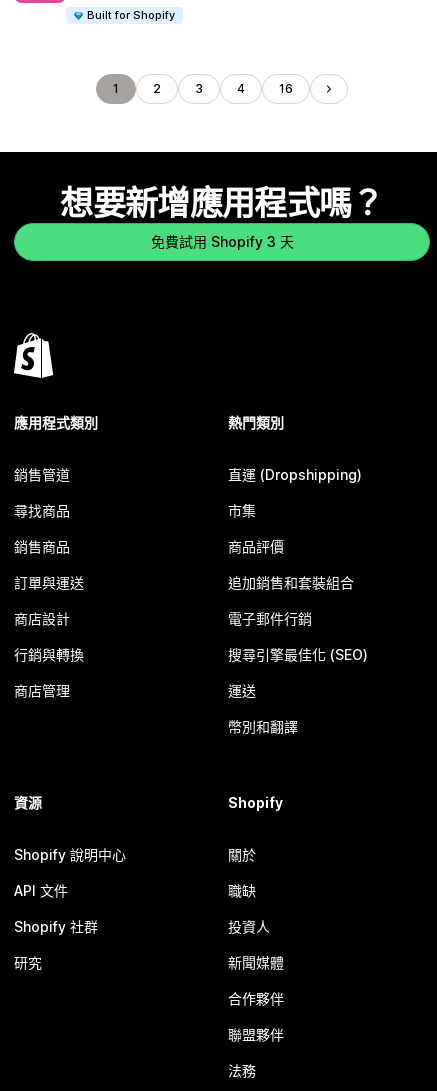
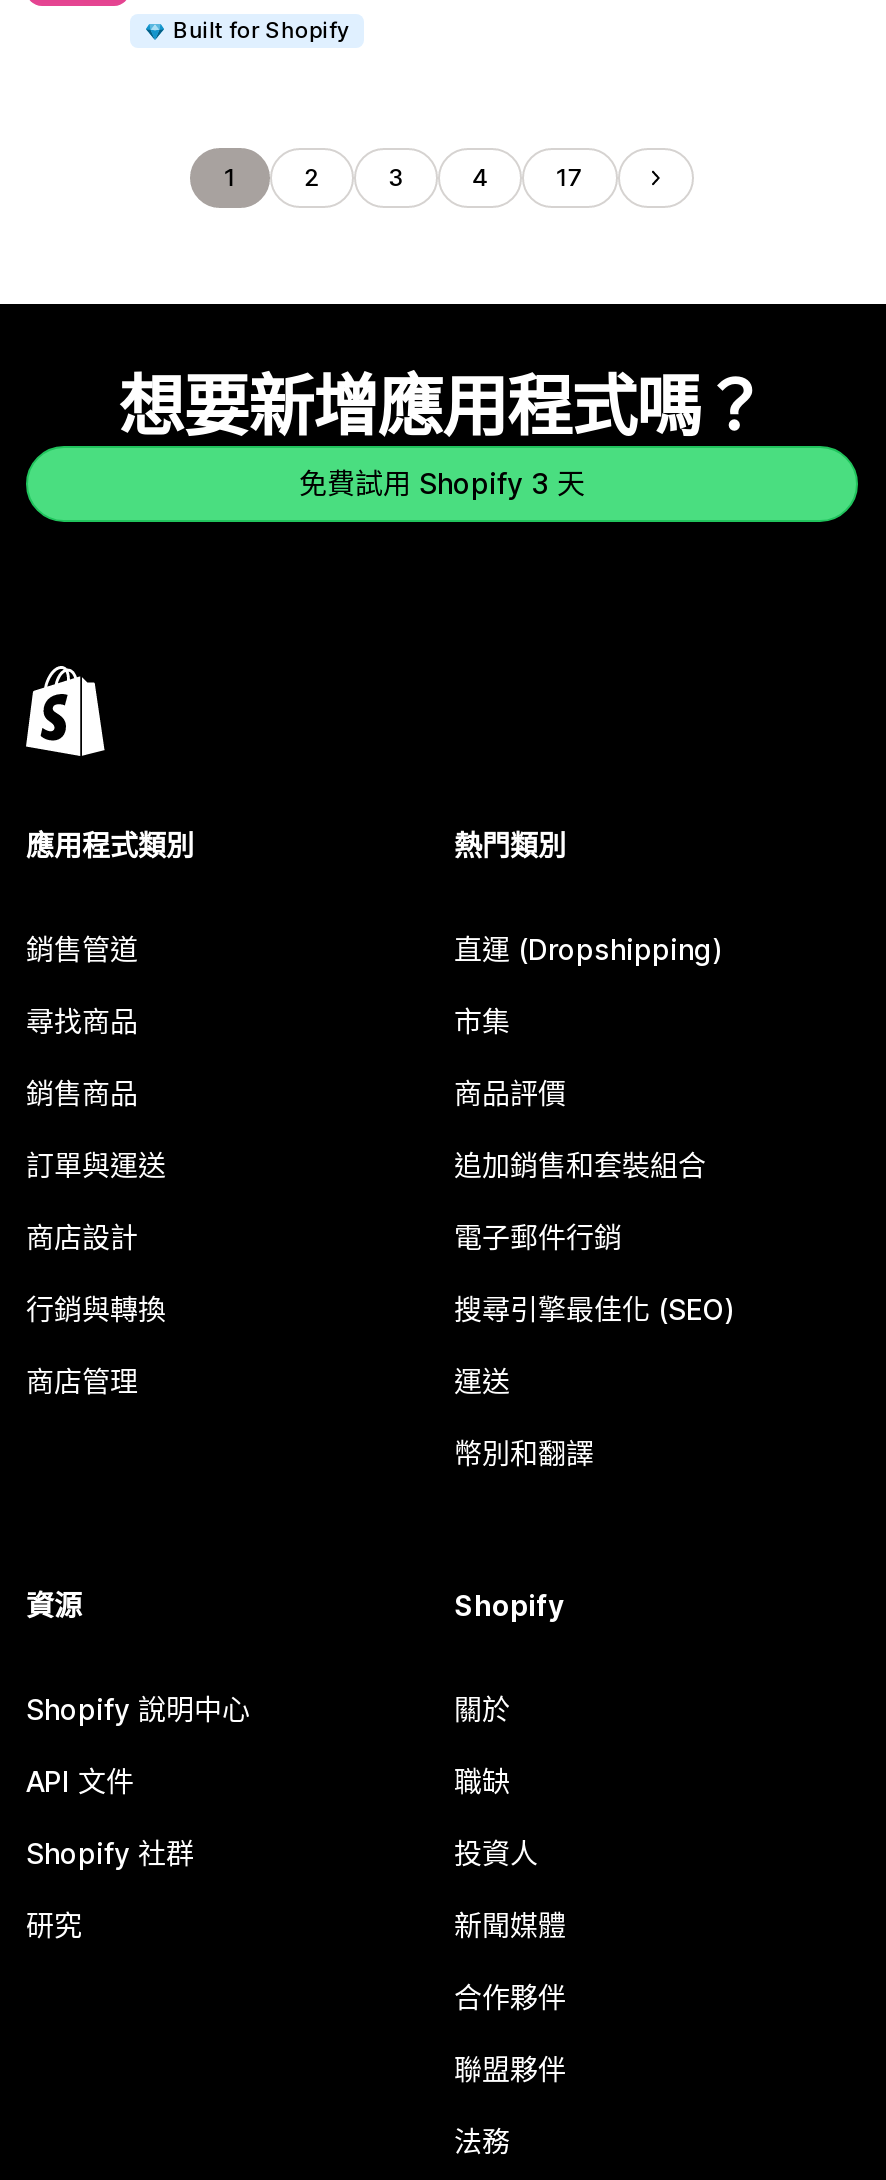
[279,81,293,96] 16 -> [556,162,584,192] 17

